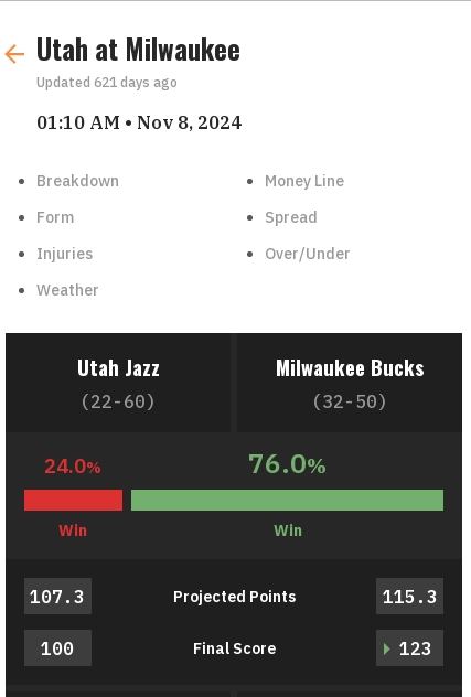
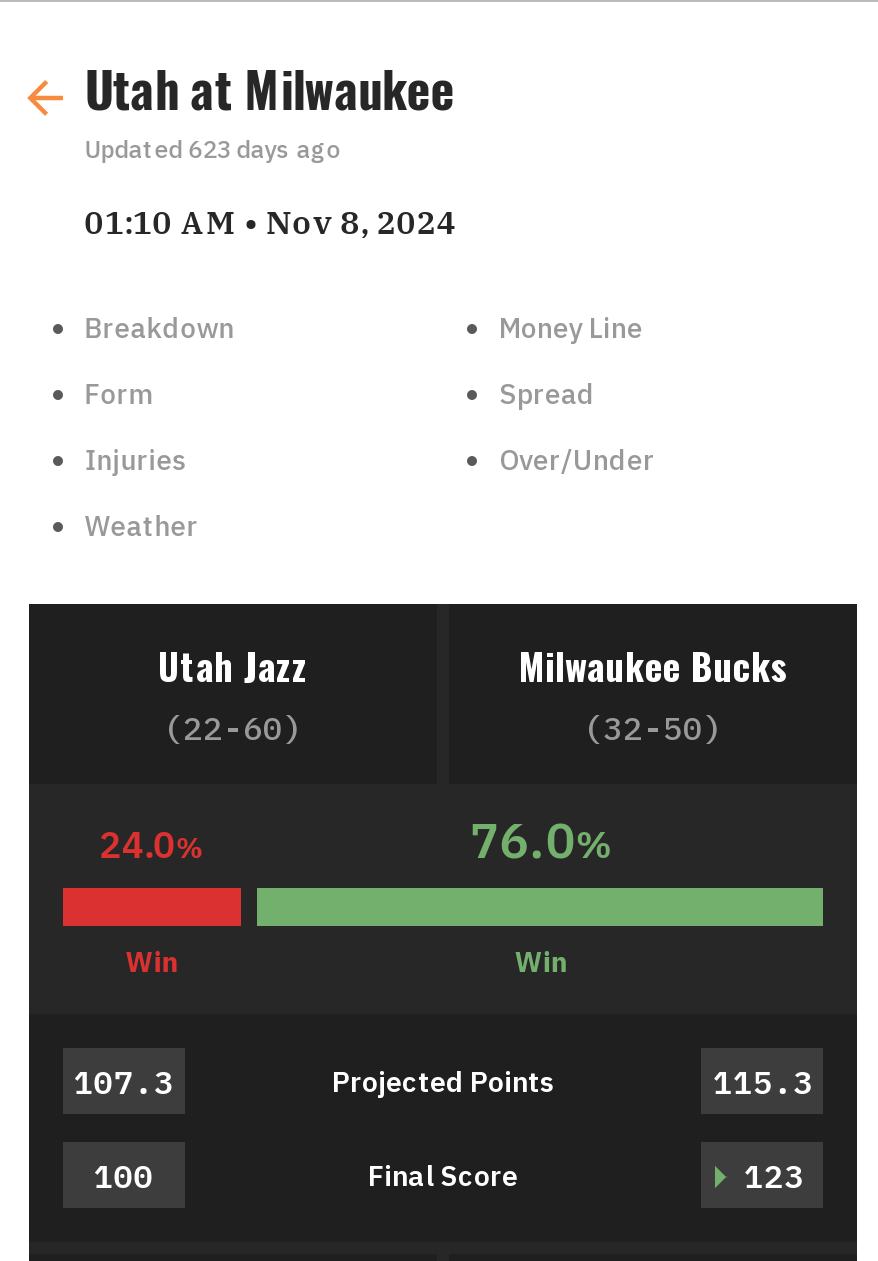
[36,74,177,91] Updated 621 days ago -> [85,134,341,164] Updated 623 days ago

